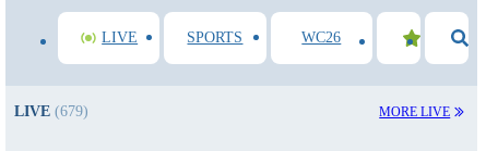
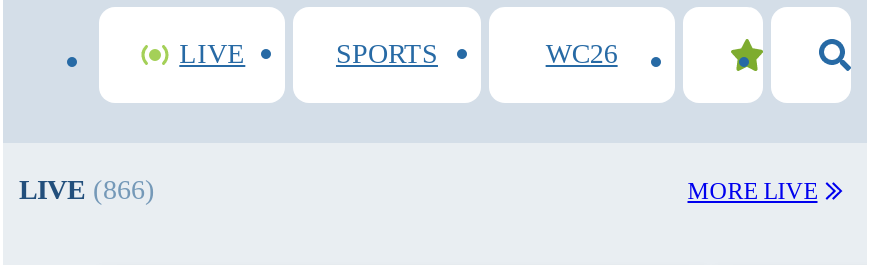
[14,103,88,119] LIVE (679) -> [19,175,155,205] LIVE (866)

